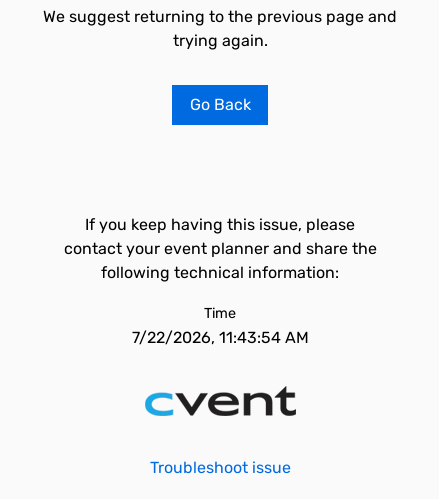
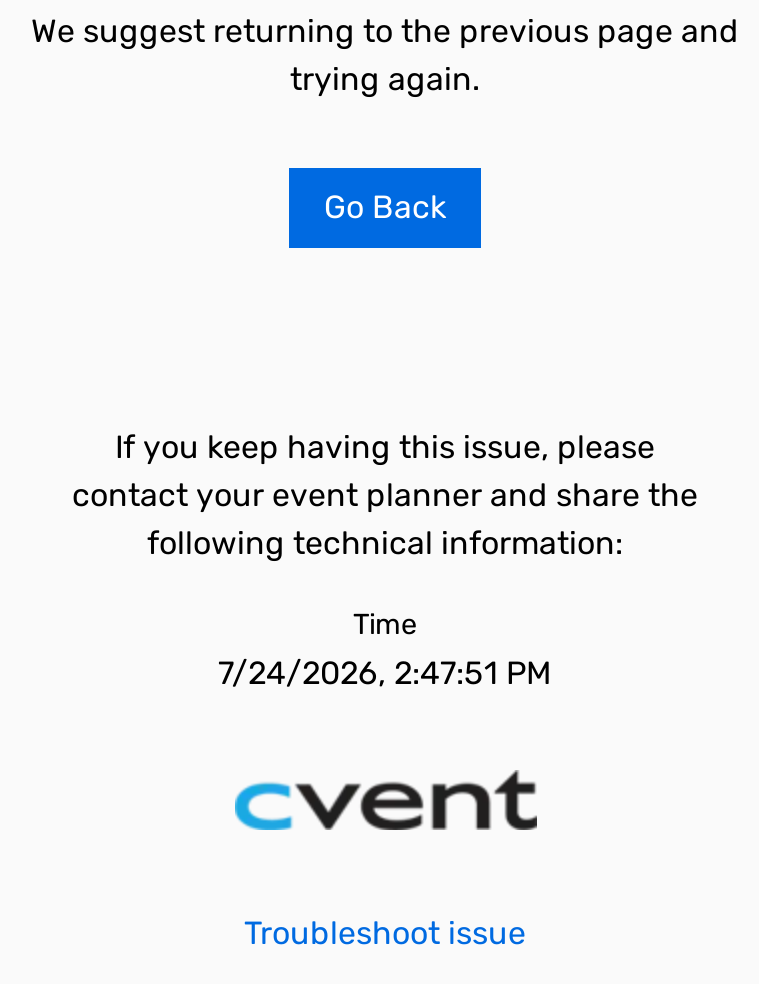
[131,328,308,347] 7/22/2026, 11:43:54 AM -> [218,654,552,692] 7/24/2026, 2:47:51 PM

